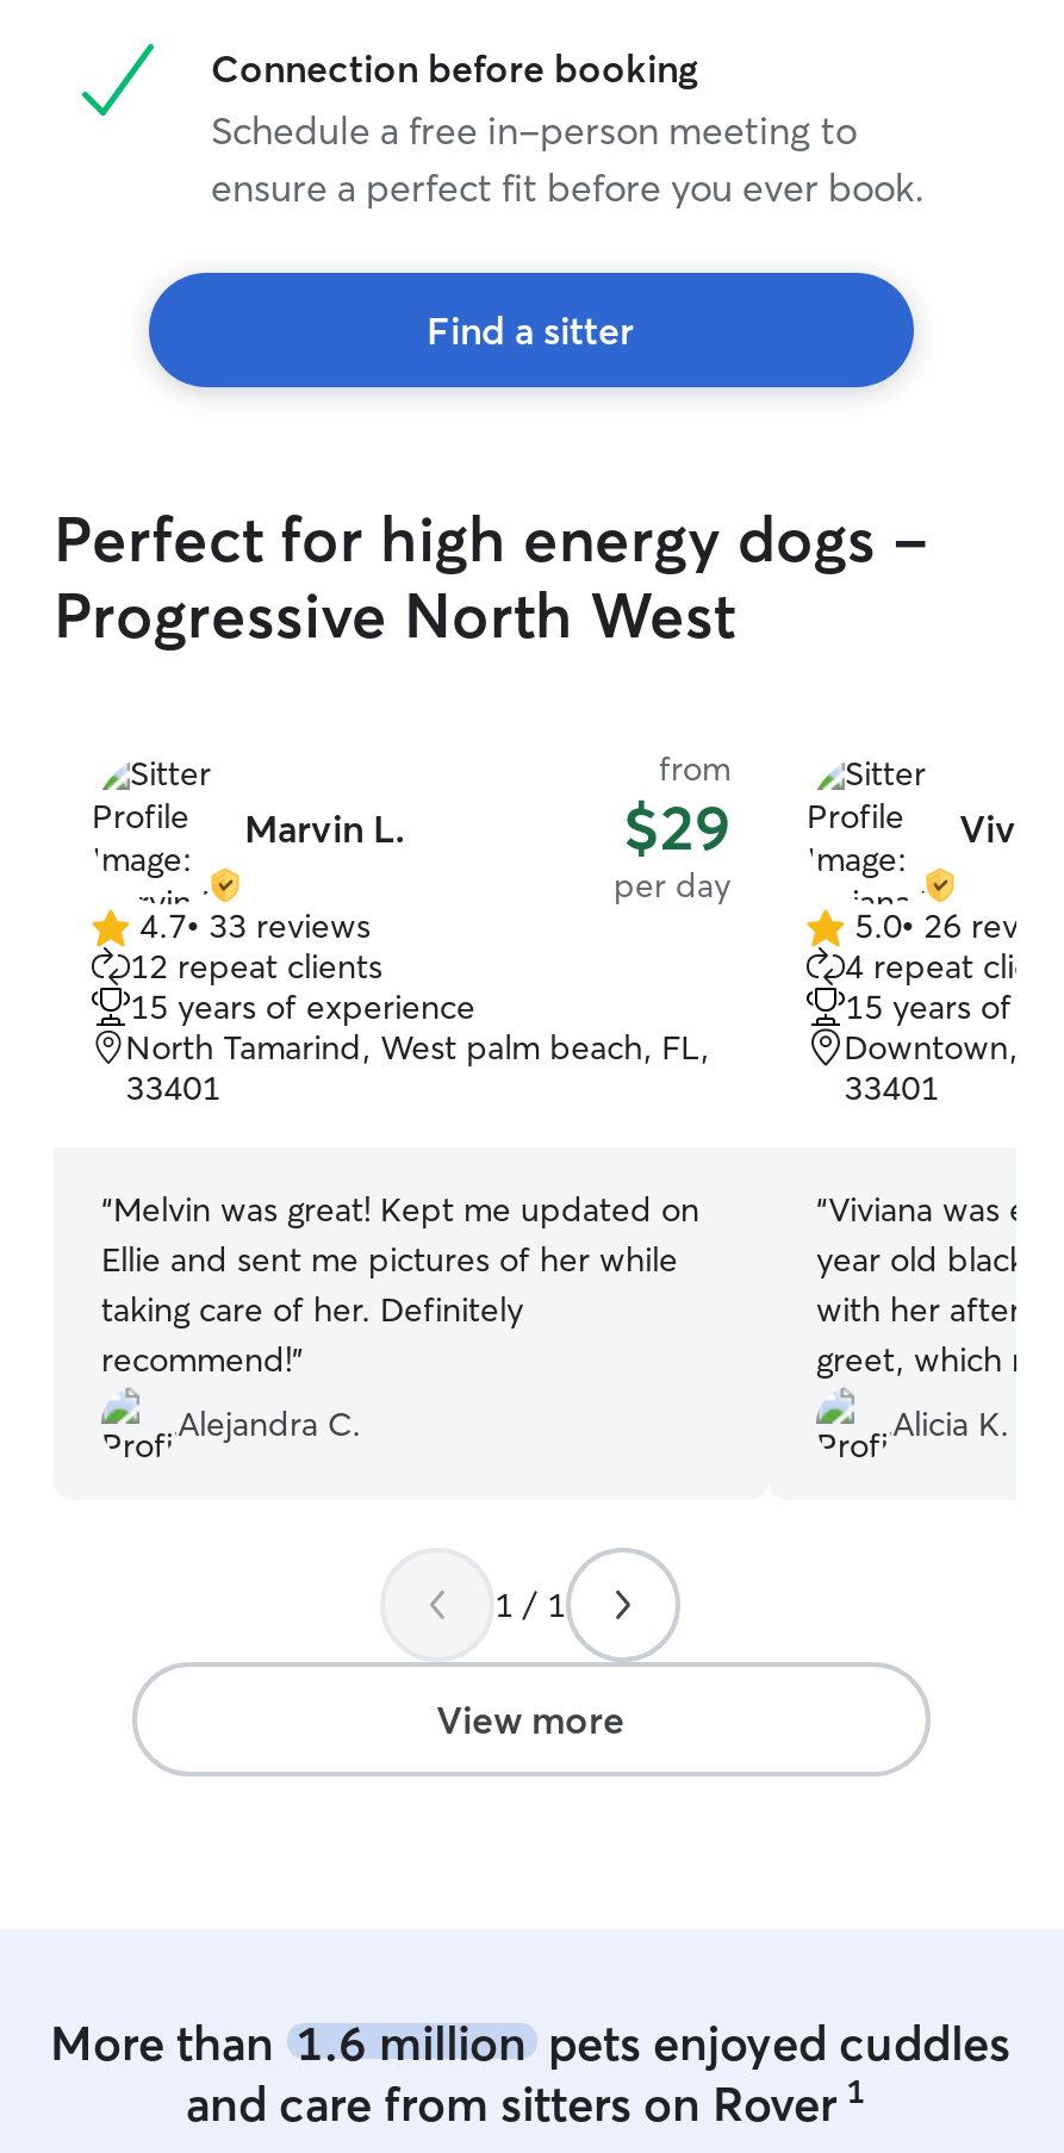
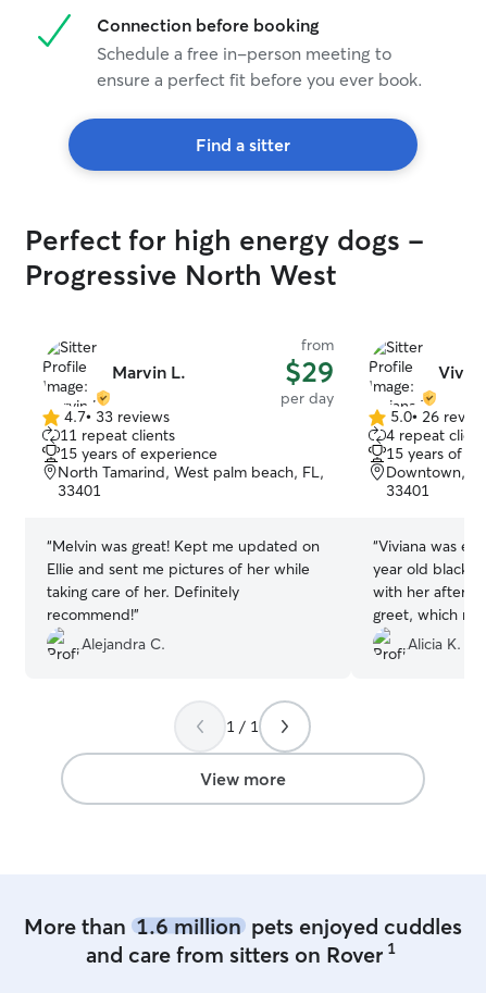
[130,945,382,988] 12 repeat clients -> [60,425,175,445] 11 repeat clients

